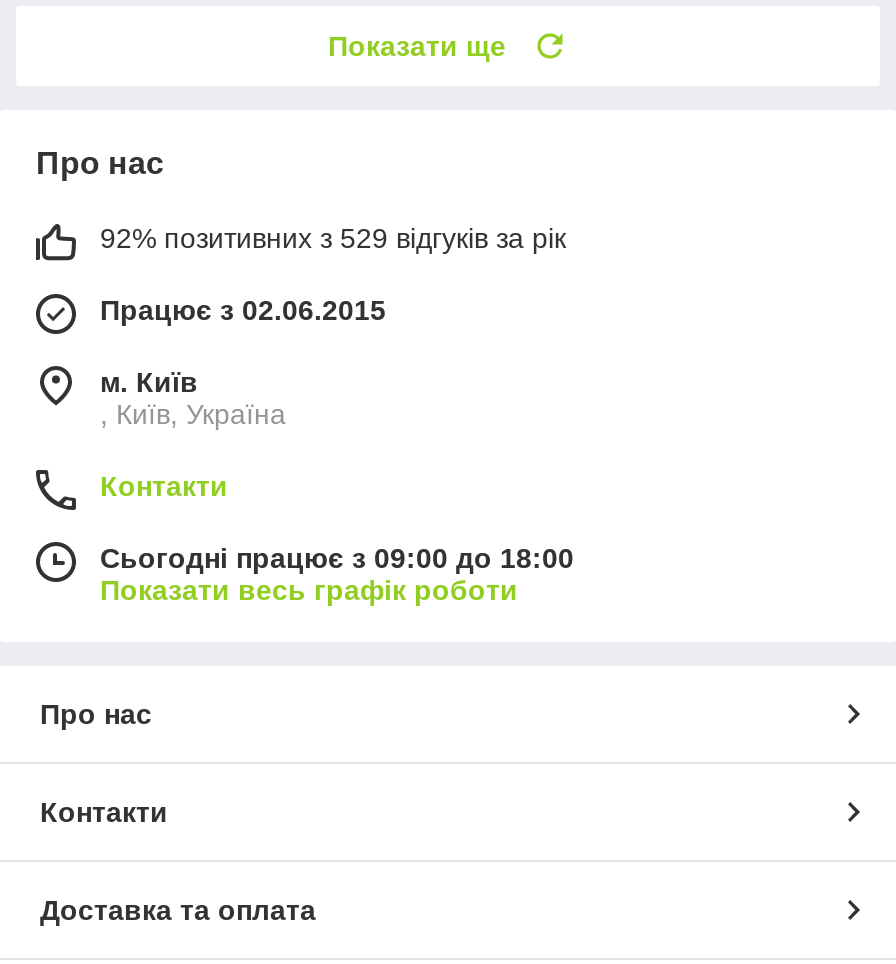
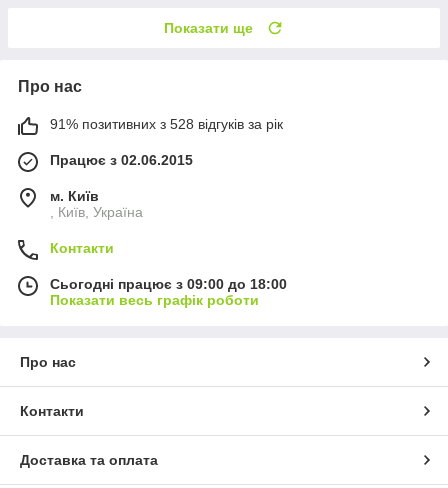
[100,223,566,255] 92% позитивних з 529 відгуків за рік -> [50,116,283,132] 91% позитивних з 528 відгуків за рік

